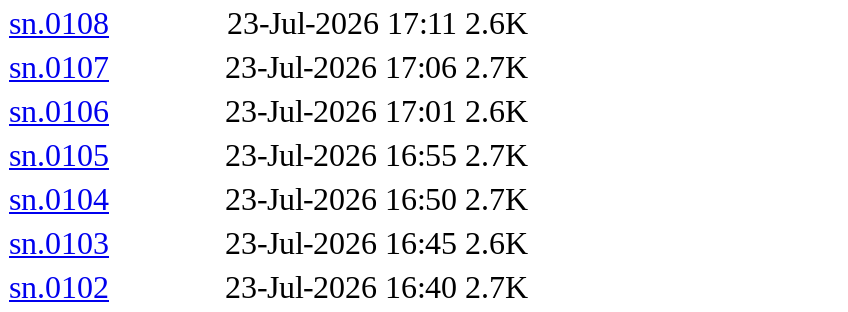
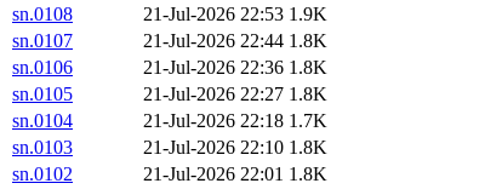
[227,7,529,41] 23-Jul-2026 17:11 2.6K -> [143,4,327,25] 21-Jul-2026 22:53 1.9K
[225,51,529,85] 23-Jul-2026 17:06 2.7K -> [143,31,327,51] 21-Jul-2026 22:44 1.8K
[225,95,529,129] 23-Jul-2026 17:01 2.6K -> [143,57,327,78] 21-Jul-2026 22:36 1.8K
[225,139,529,173] 23-Jul-2026 16:55 2.7K -> [143,84,327,105] 21-Jul-2026 22:27 1.8K
[225,183,529,217] 23-Jul-2026 16:50 2.7K -> [143,111,327,131] 21-Jul-2026 22:18 1.7K
[225,227,529,261] 23-Jul-2026 16:45 2.6K -> [143,137,327,158] 21-Jul-2026 22:10 1.8K
[225,271,529,305] 23-Jul-2026 16:40 2.7K -> [143,164,327,185] 21-Jul-2026 22:01 1.8K

